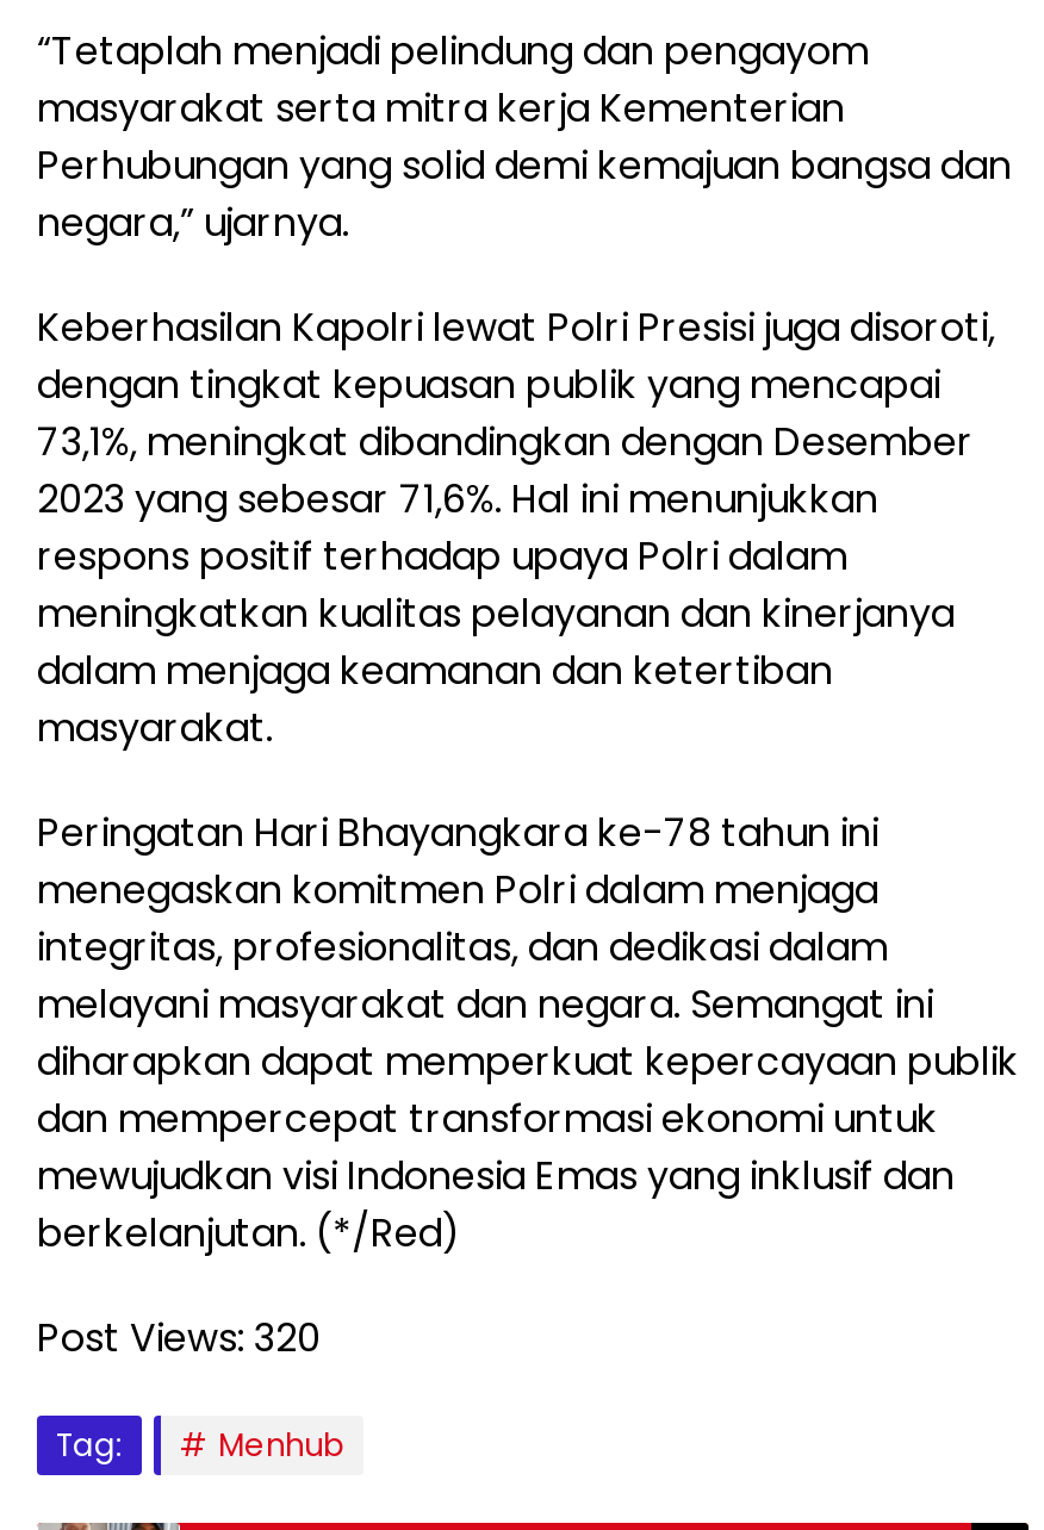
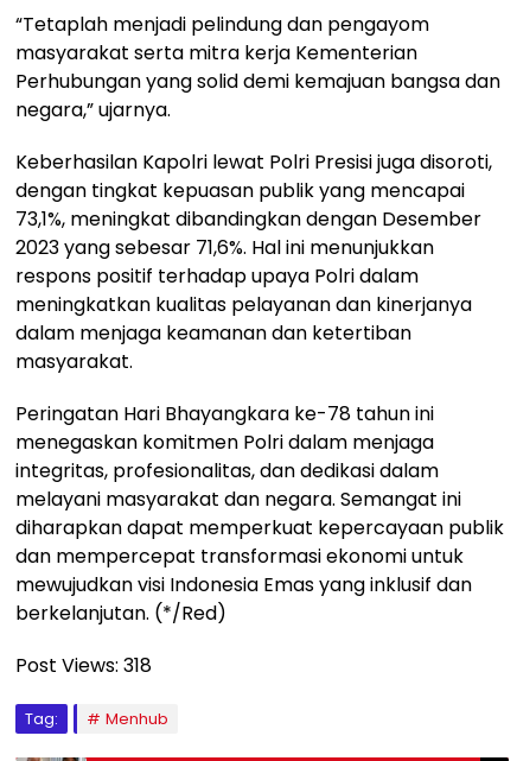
[37,1311,321,1366] Post Views: 320 -> [15,652,152,679] Post Views: 318

